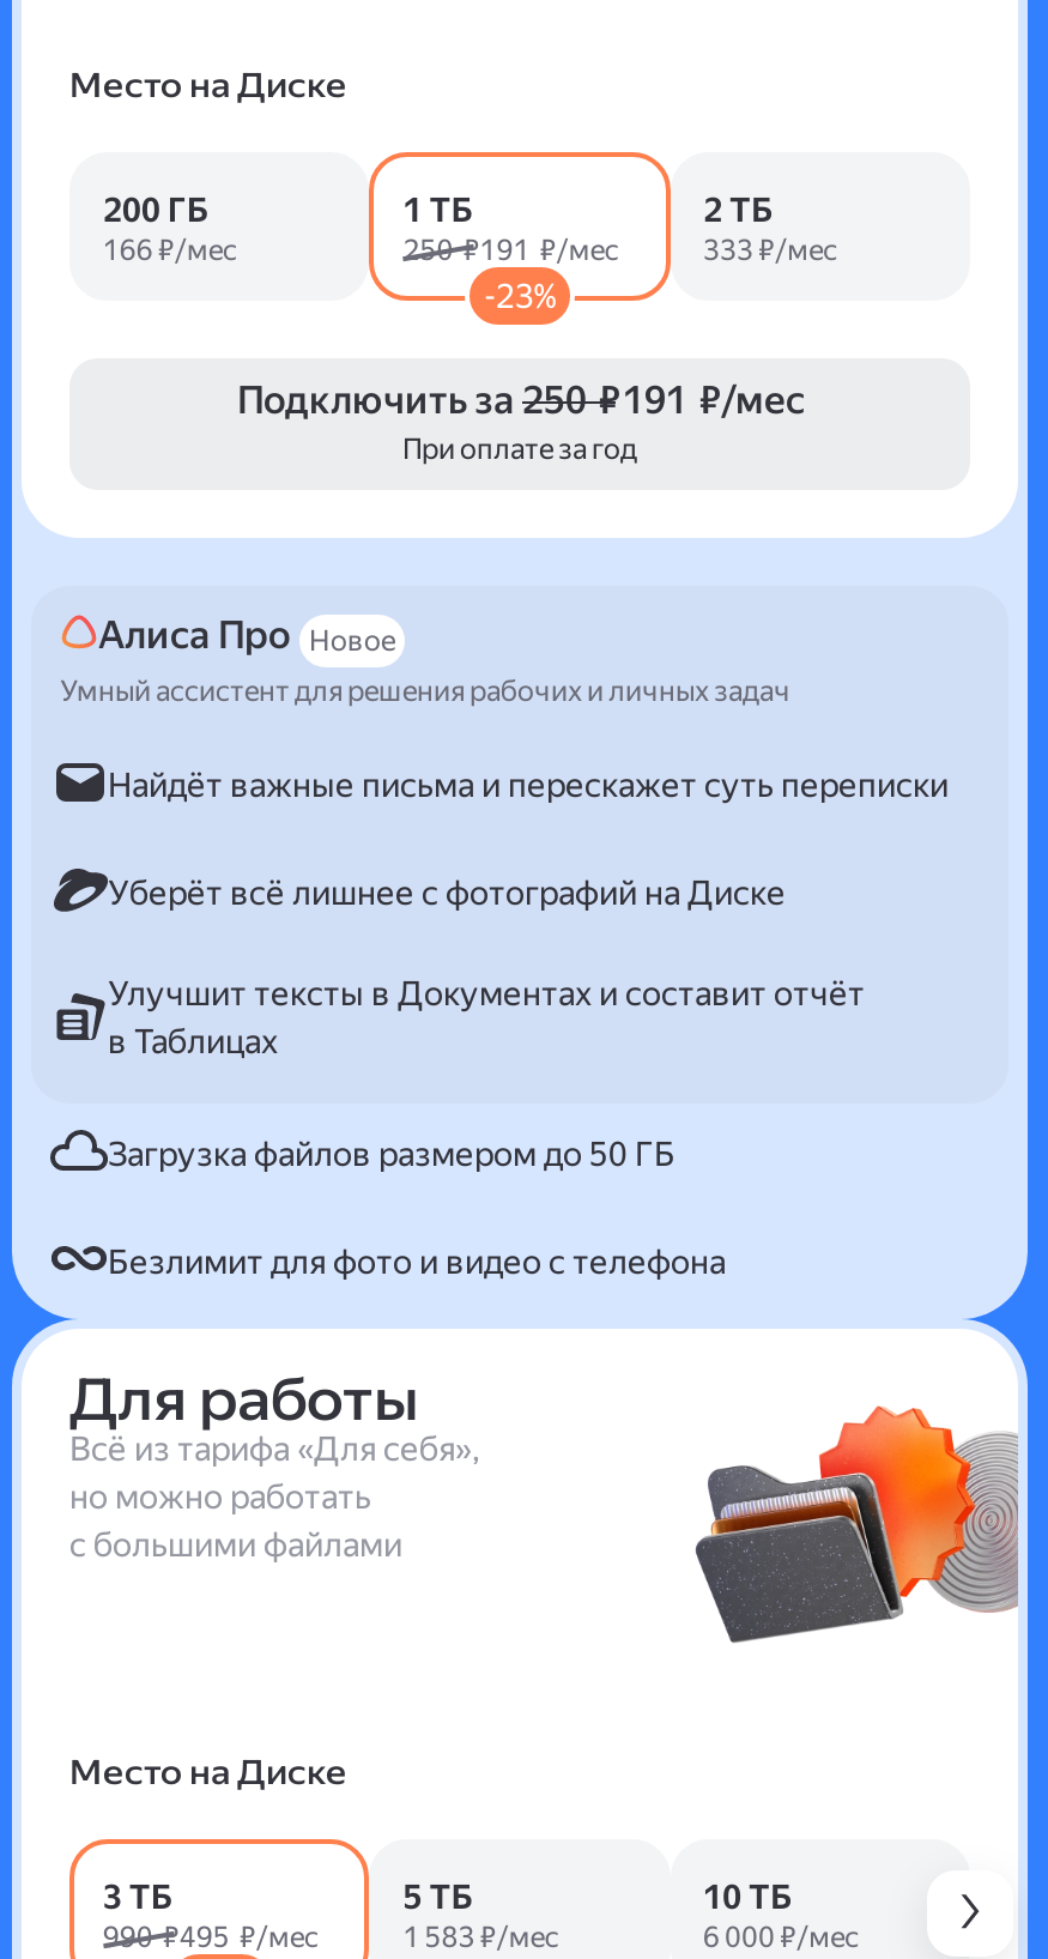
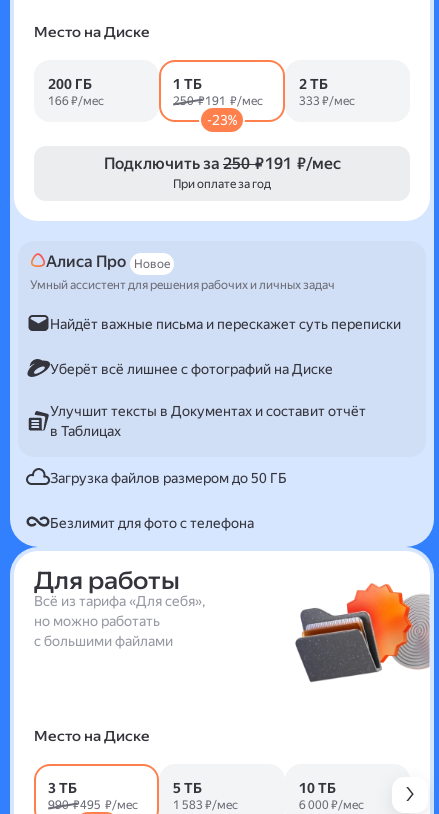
[108,1241,726,1280] Безлимит для фото и видео с телефона -> [50,514,254,530] Безлимит для фото с телефона

